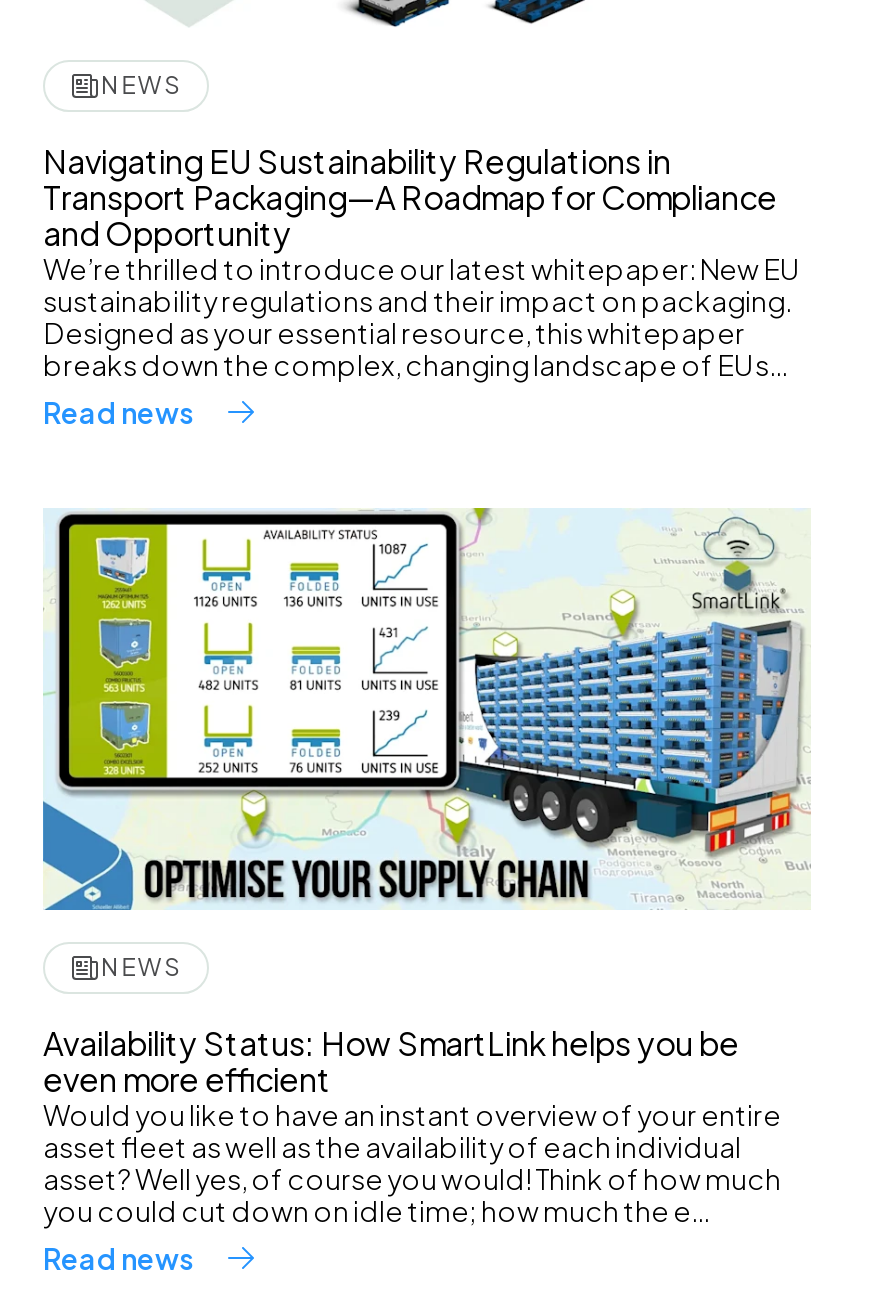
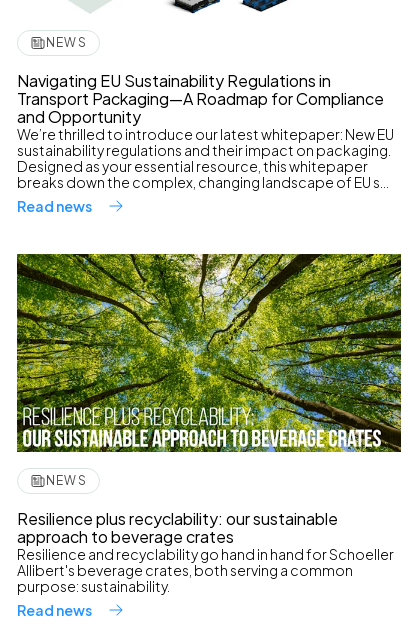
[41,508,811,912] [image] -> [16,253,402,453] [image]
[43,1021,781,1227] Availability Status: How SmartLink helps you be | even more efficient | Would you like to have an instant overview of your entire | asset fleet as well as the availability of each individual | asset? Well yes, of course you would! Think of how much | you could cut down on idle time; how much the e... -> [17,508,394,595] Resilience plus recyclability: our sustainable | approach to beverage crates | Resilience and recyclability go hand in hand for Schoeller | Allibert's beverage crates, both serving a common | purpose: sustainability.

